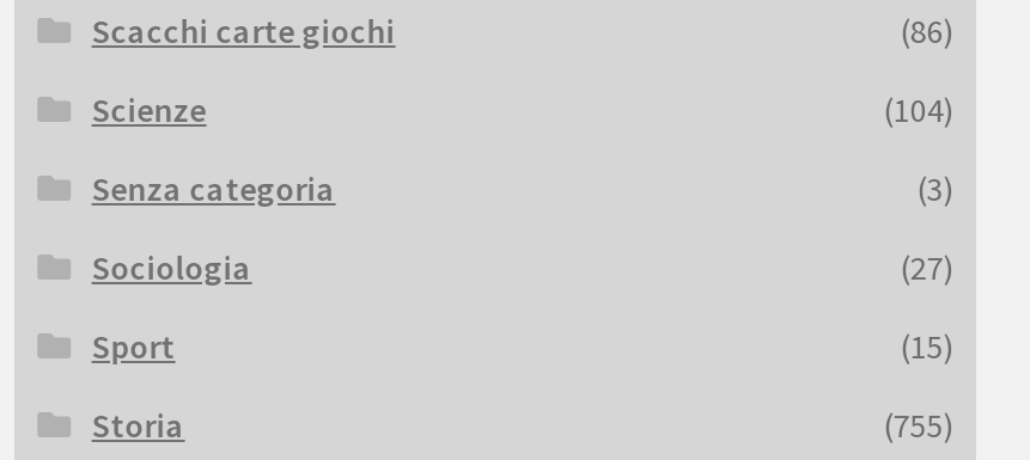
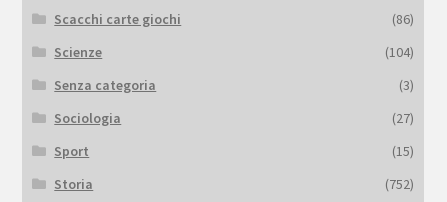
[884,405,953,448] (755) -> [385,175,414,193] (752)

